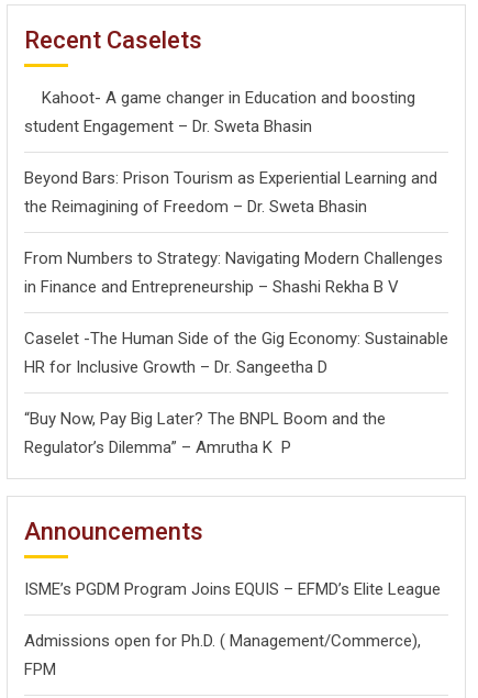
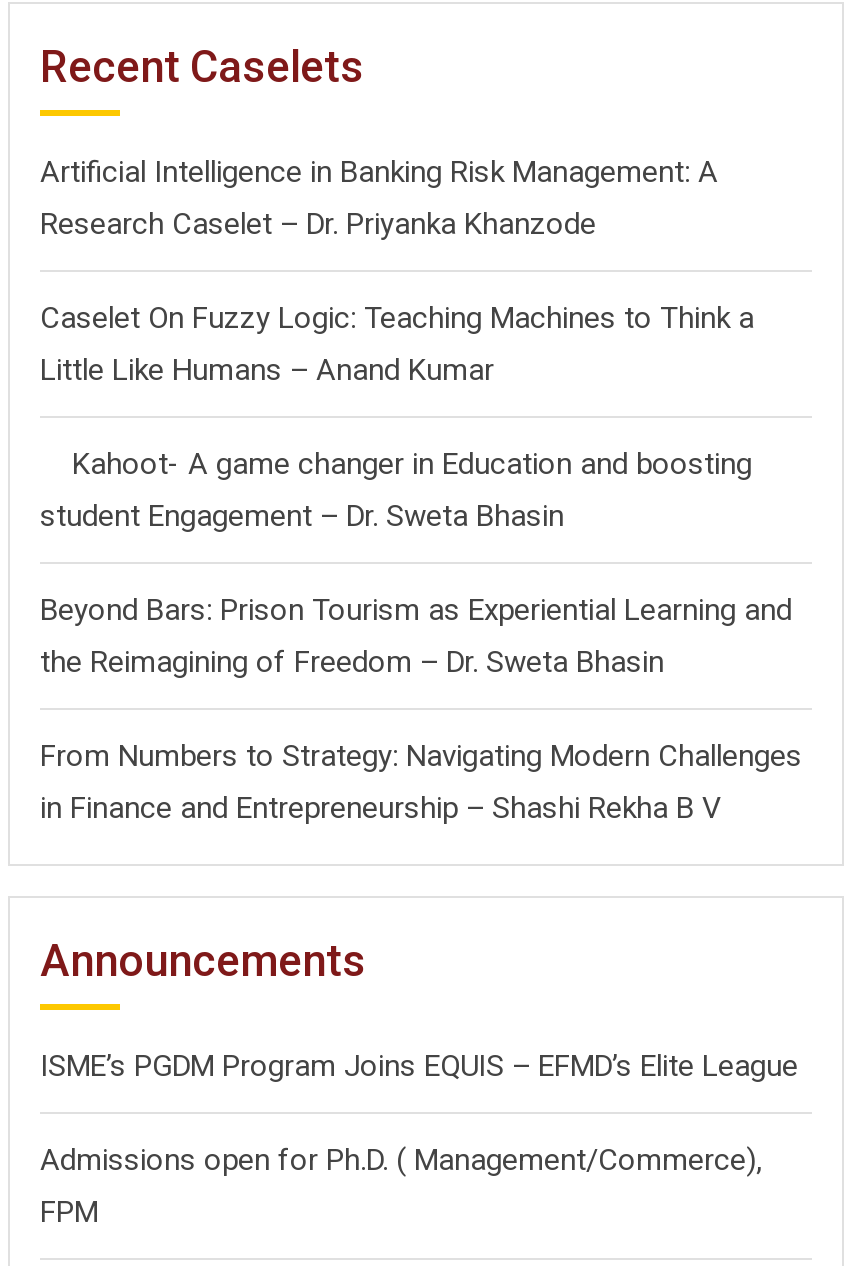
none -> [40,154,754,388] Artificial Intelligence in Banking Risk Management: A | Research Caselet – Dr. Priyanka Khanzode | Caselet On Fuzzy Logic: Teaching Machines to Think a | Little Like Humans – Anand Kumar
moved [24,88,443,297] -> [40,446,802,826]: Kahoot- A game changer in Education and boosting | student Engagement – Dr. Sweta Bhasin | Beyond Bars: Prison Tourism as Experiential Learning and | the Reimagining of Freedom – Dr. Sweta Bhasin | From Numbers to Strategy: Navigating Modern Challenges | in Finance and Entrepreneurship – Shashi Rekha B V
[24,329,448,457] Caselet -The Human Side of the Gig Economy: Sustainable | HR for Inclusive Growth – Dr. Sangeetha D | “Buy Now, Pay Big Later? The BNPL Boom and the | Regulator’s Dilemma” – Amrutha K P -> none

